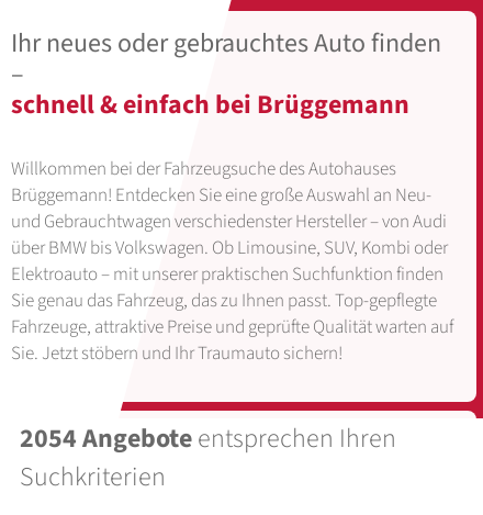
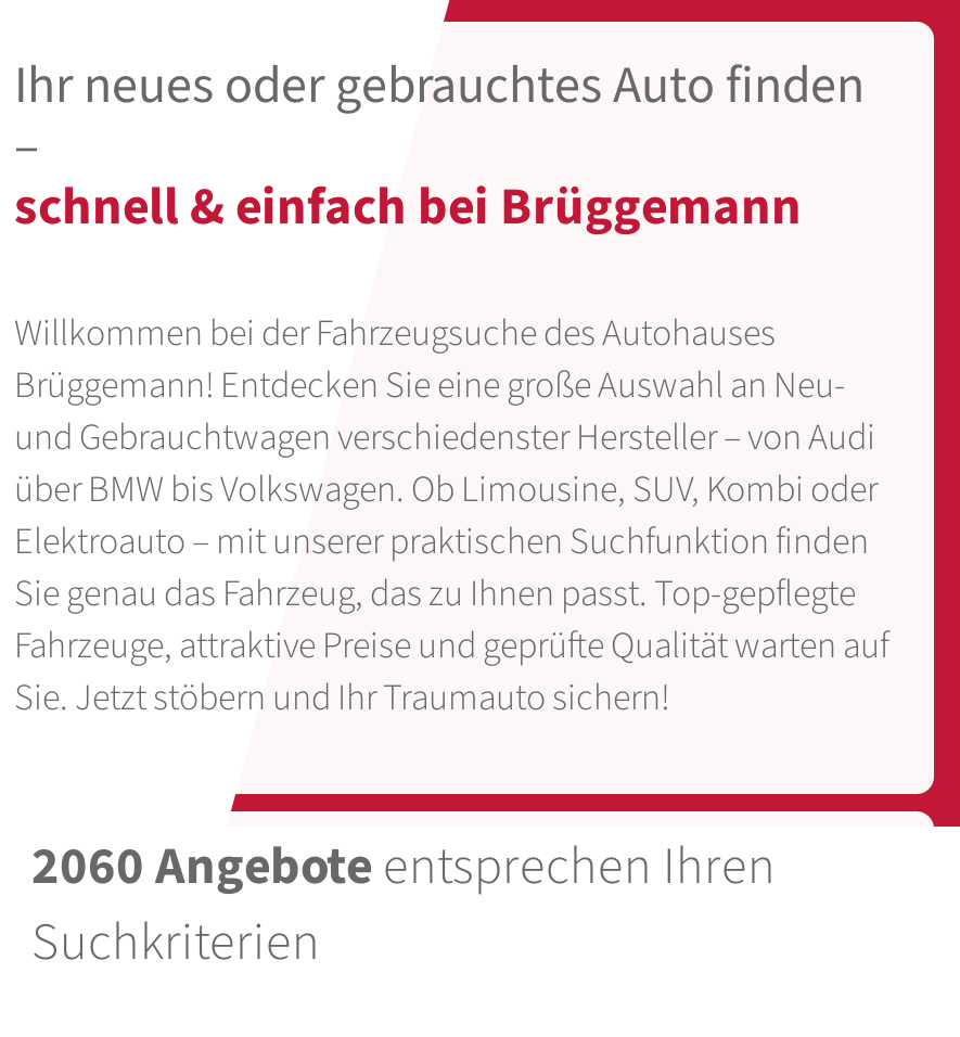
[20,419,396,458] 2054 Angebote entsprechen Ihren -> [31,829,776,905] 2060 Angebote entsprechen Ihren

